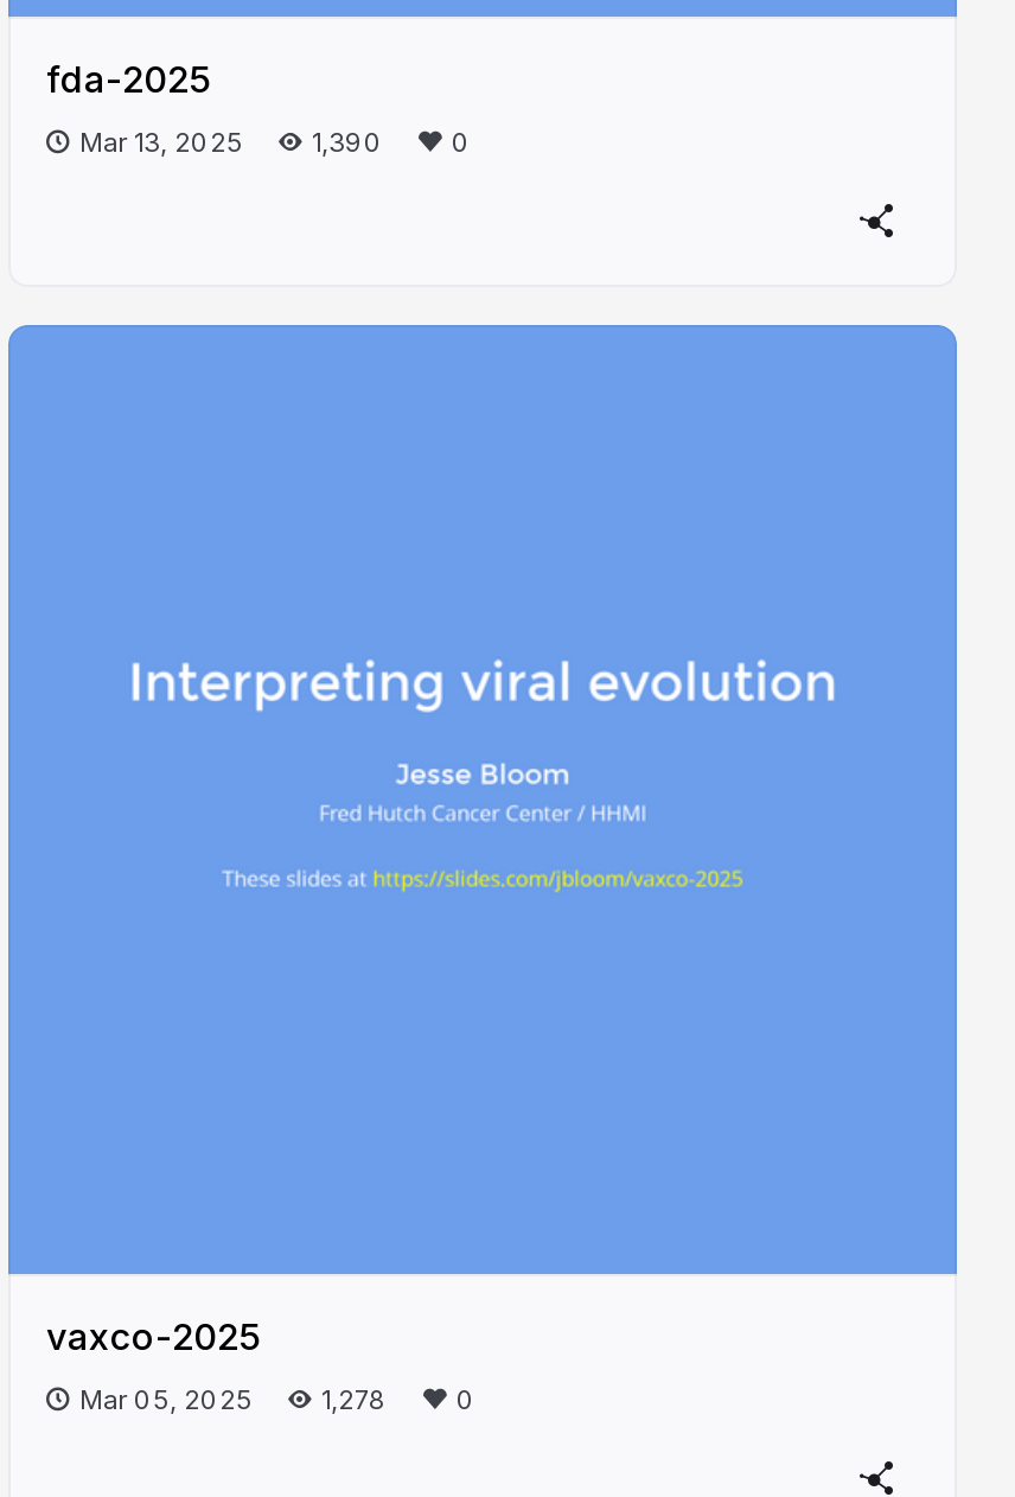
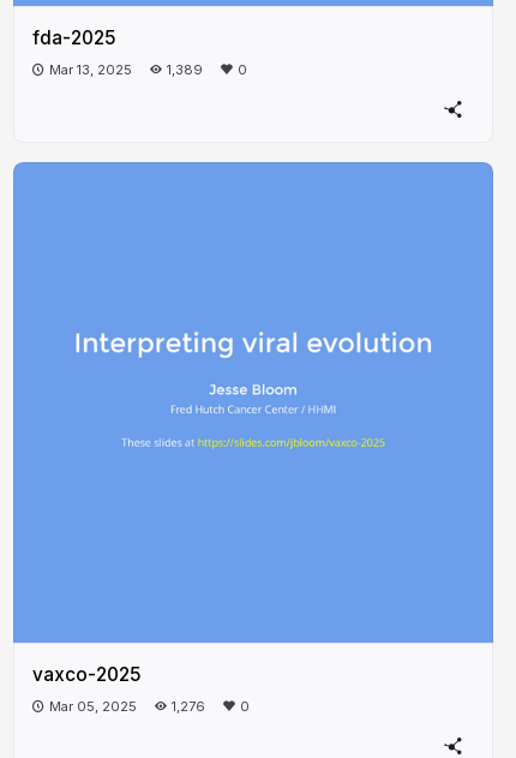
[312,126,383,159] 1,390 -> [167,61,203,78] 1,389
[321,1383,388,1416] 1,278 -> [172,698,205,715] 1,276

